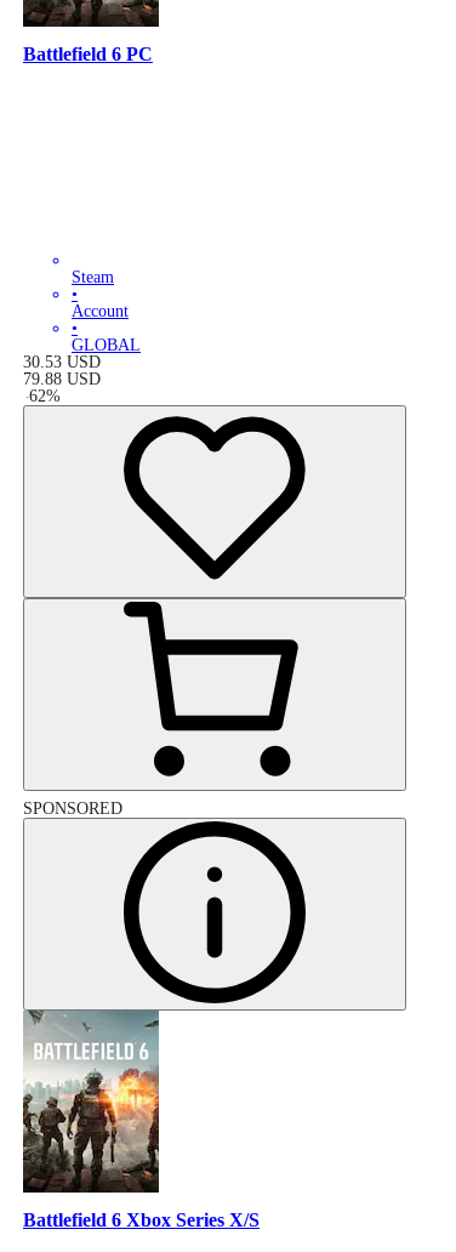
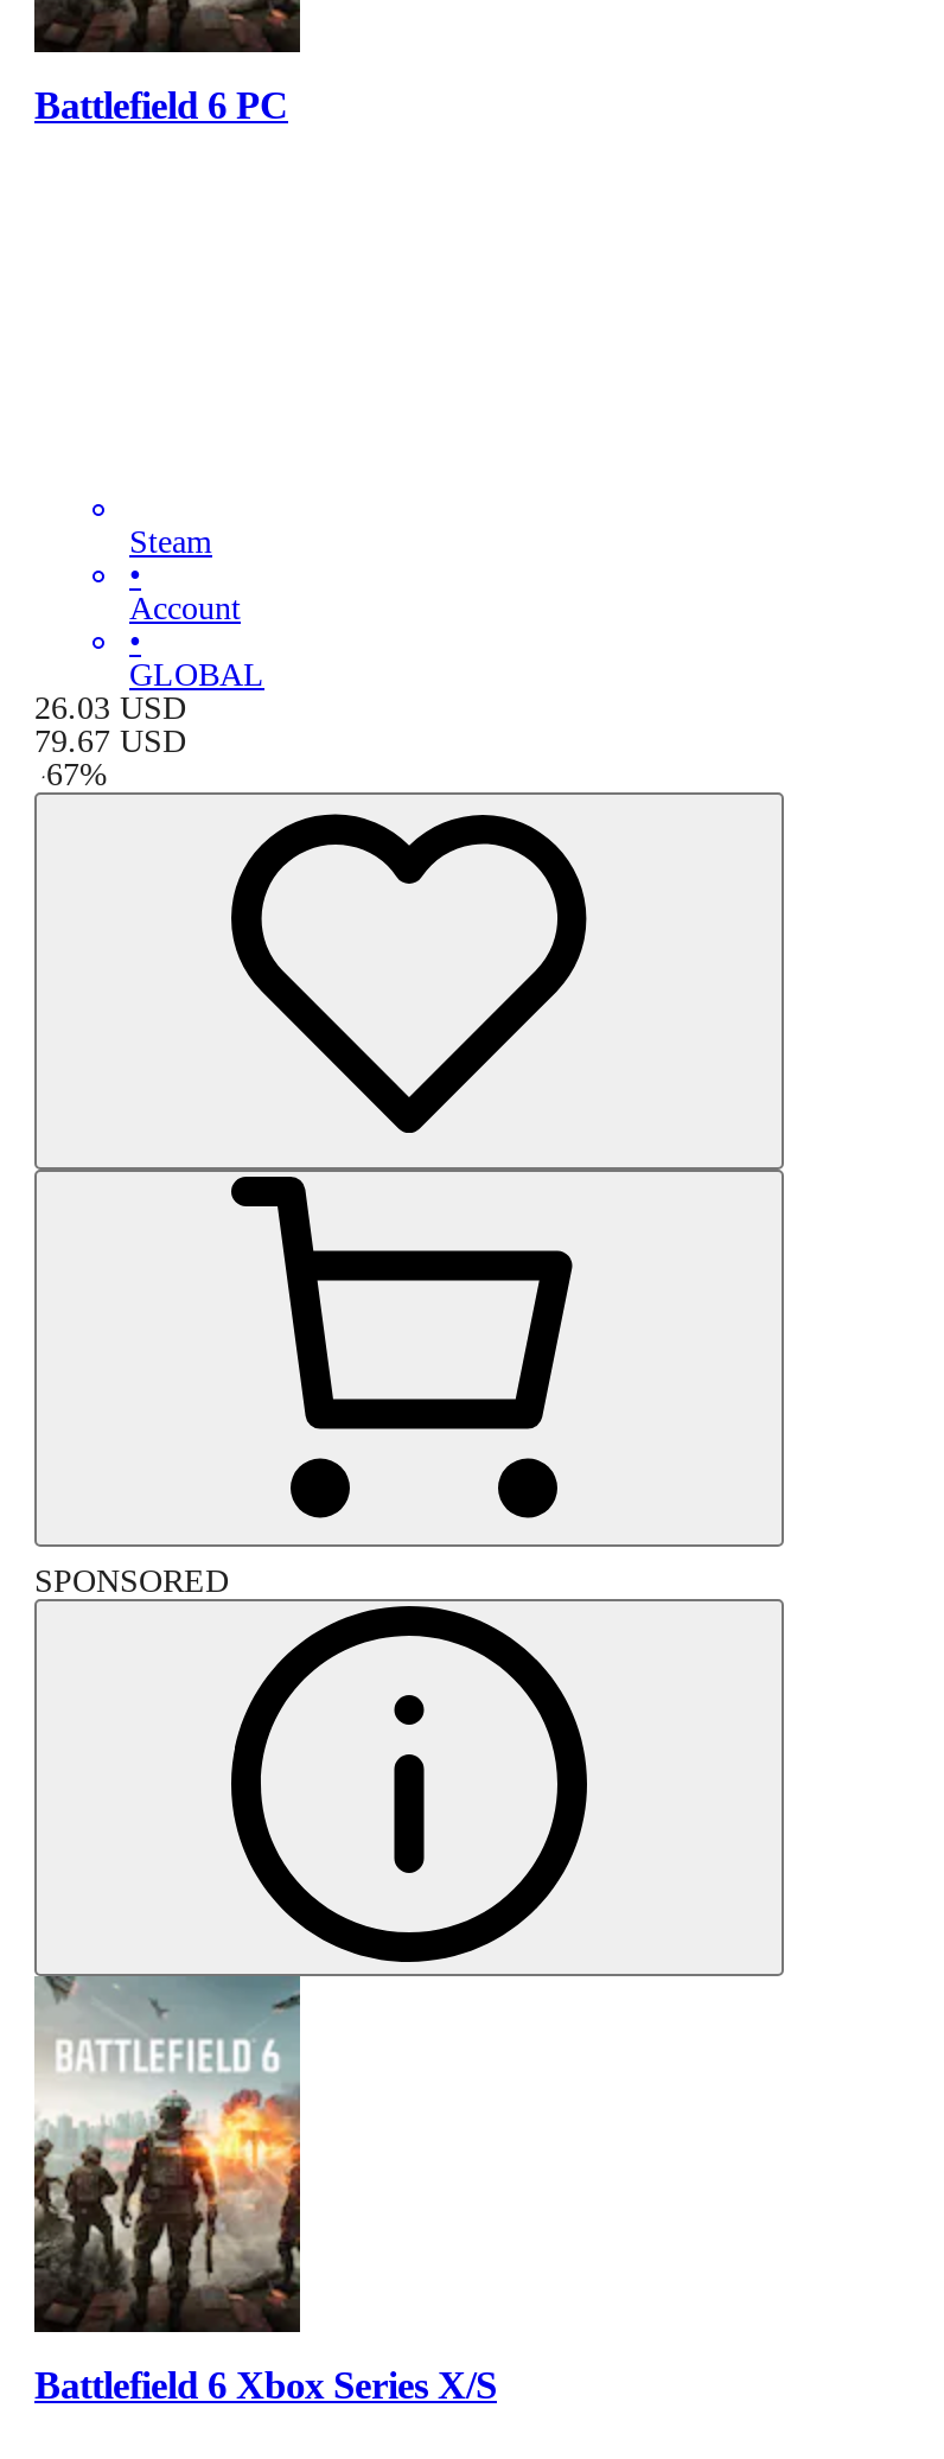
[23,353,101,371] 30.53 USD -> [34,689,186,725] 26.03 USD
[23,370,101,388] 79.88 USD -> [34,723,186,758] 79.67 USD
[23,387,61,405] - 62% -> [34,756,108,791] - 67%

